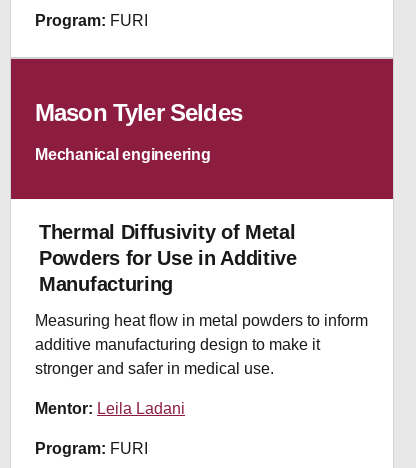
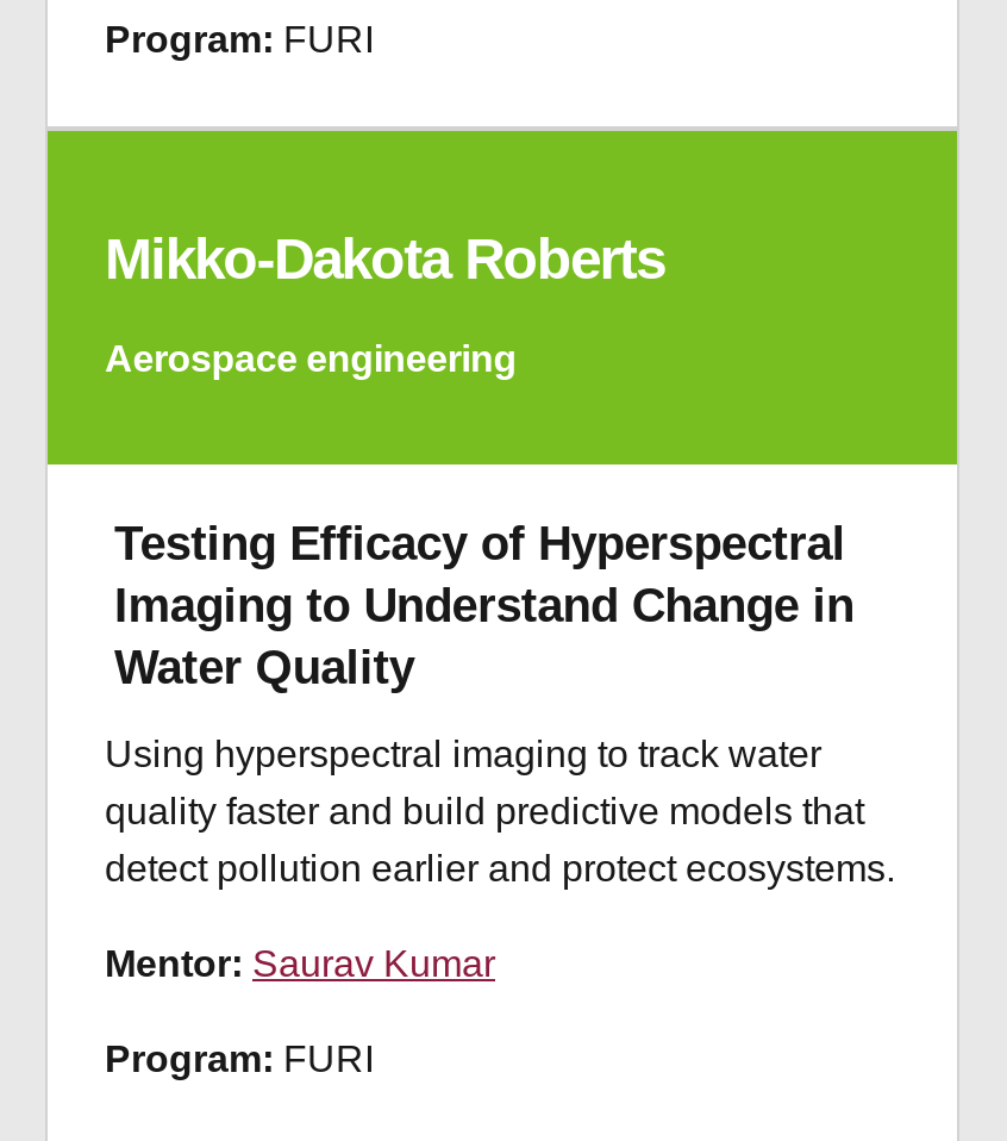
[10,58,394,200] [image] | Mason Tyler Seldes -> [45,129,959,467] [image] | Mikko-Dakota Roberts
[35,146,211,163] Mechanical engineering -> [105,338,517,379] Aerospace engineering
[39,221,297,295] Thermal Diffusivity of Metal | Powders for Use in Additive | Manufacturing -> [114,517,854,693] Testing Efficacy of Hyperspectral | Imaging to Understand Change in | Water Quality
[35,312,368,377] Measuring heat flow in metal powders to inform | additive manufacturing design to make it | stronger and safer in medical use. -> [105,734,895,889] Using hyperspectral imaging to track water | quality faster and build predictive models that | detect pollution earlier and protect ecosystems.
[35,400,185,417] Mentor: Leila Ladani -> [105,943,495,984] Mentor: Saurav Kumar

